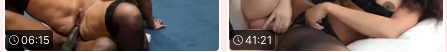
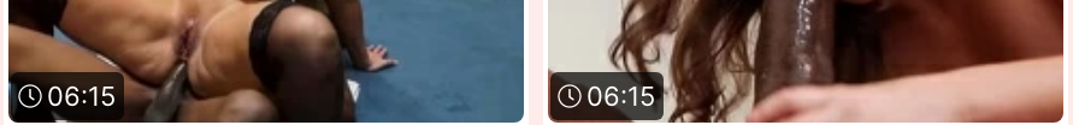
[245,33,272,47] 41:21 -> [586,79,656,112] 06:15

